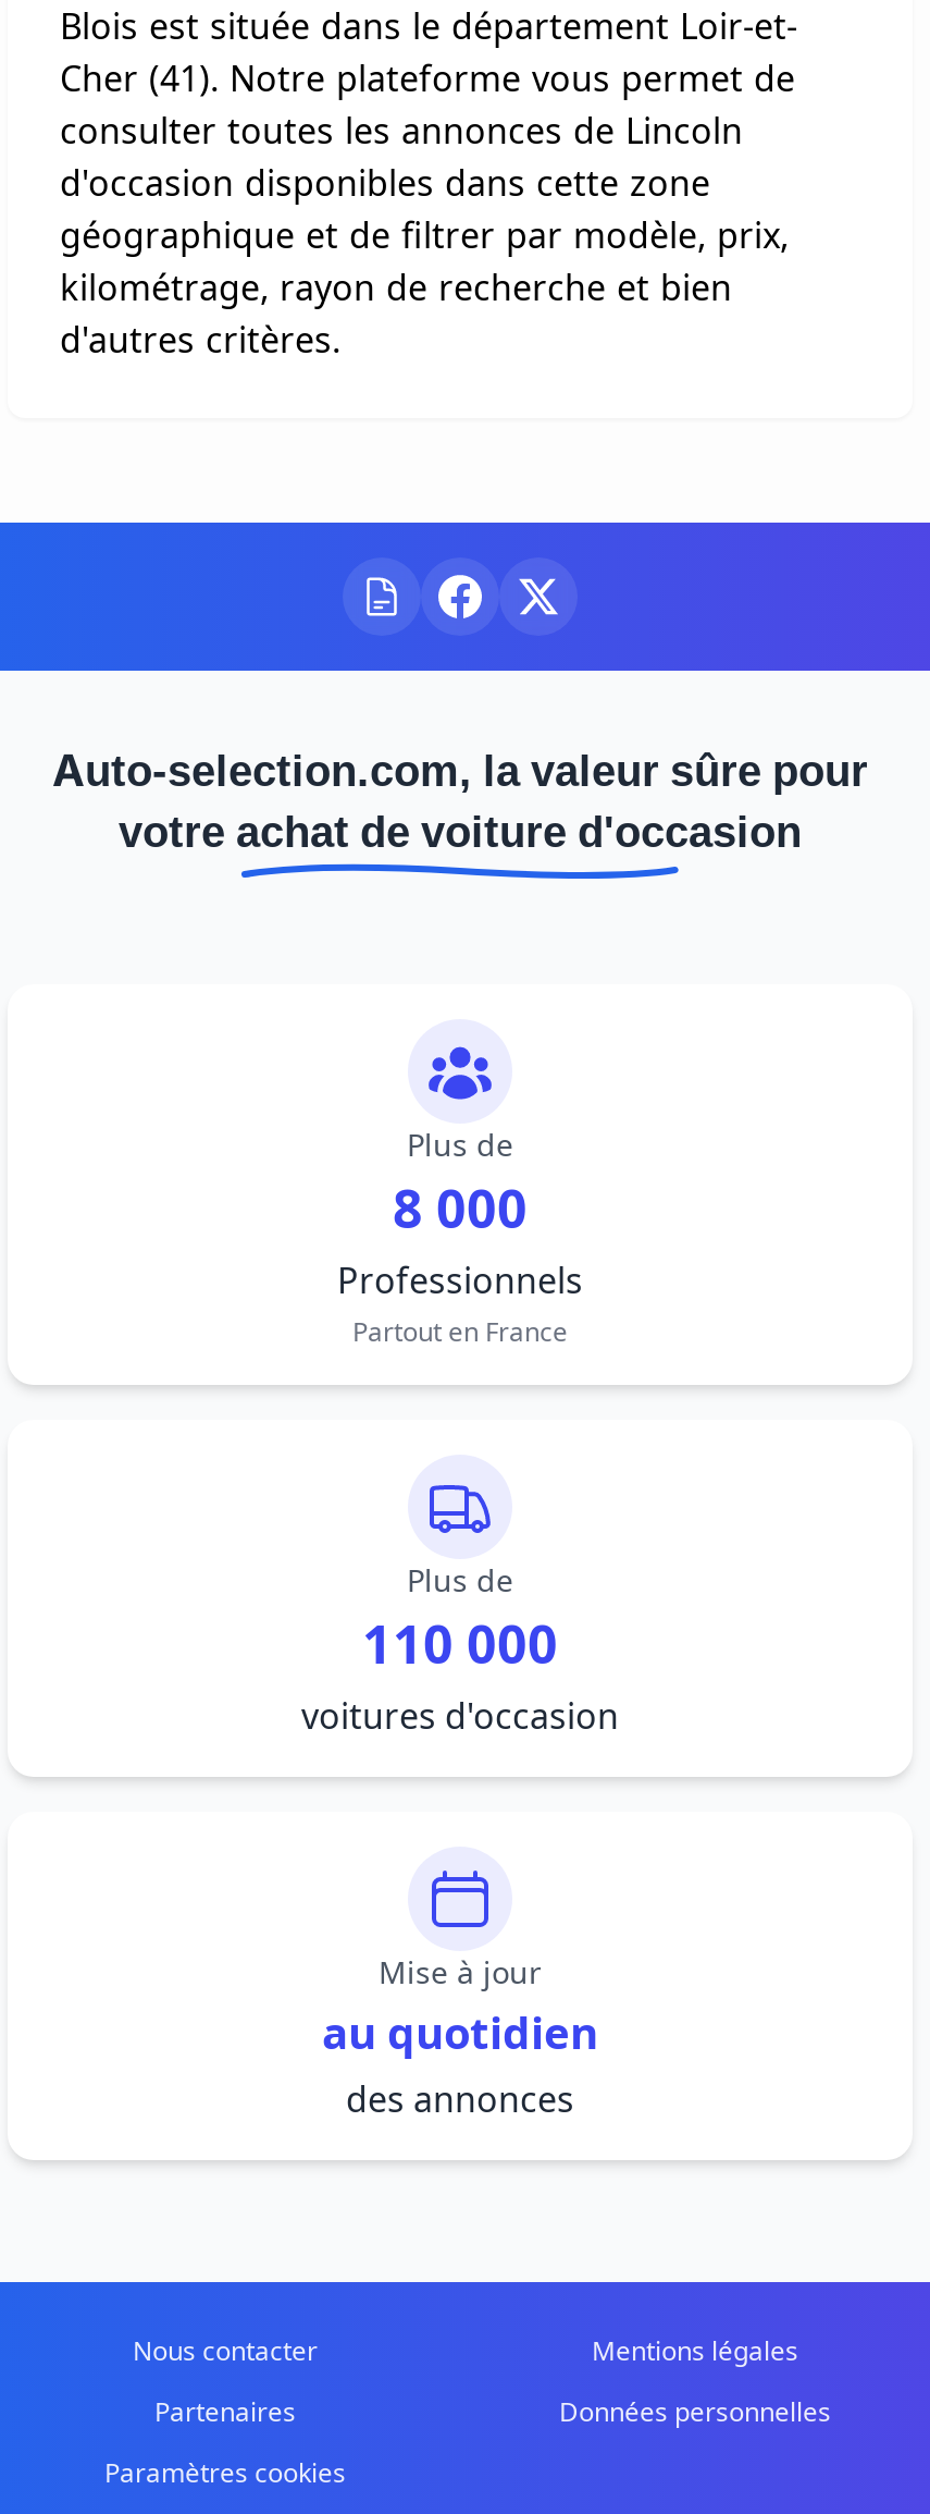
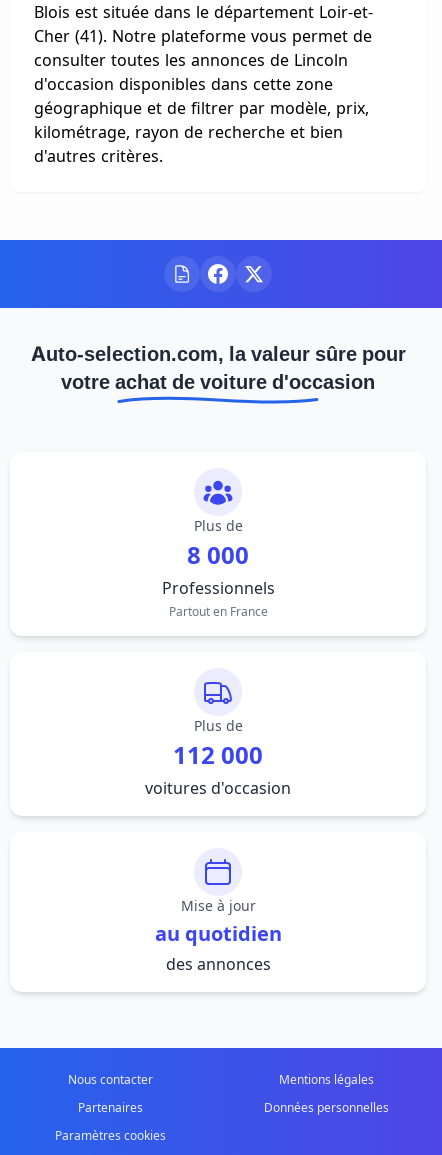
[362,1614,558,1677] 110 000 -> [173,741,263,770] 112 000

